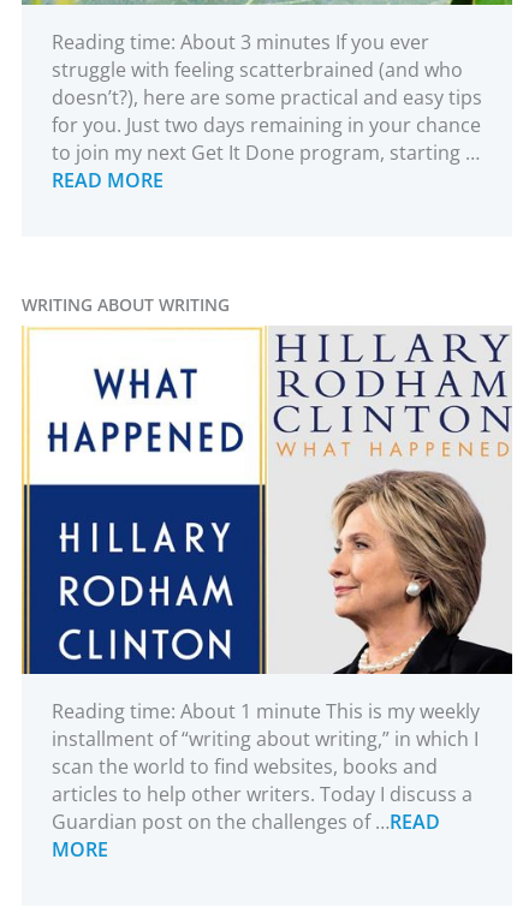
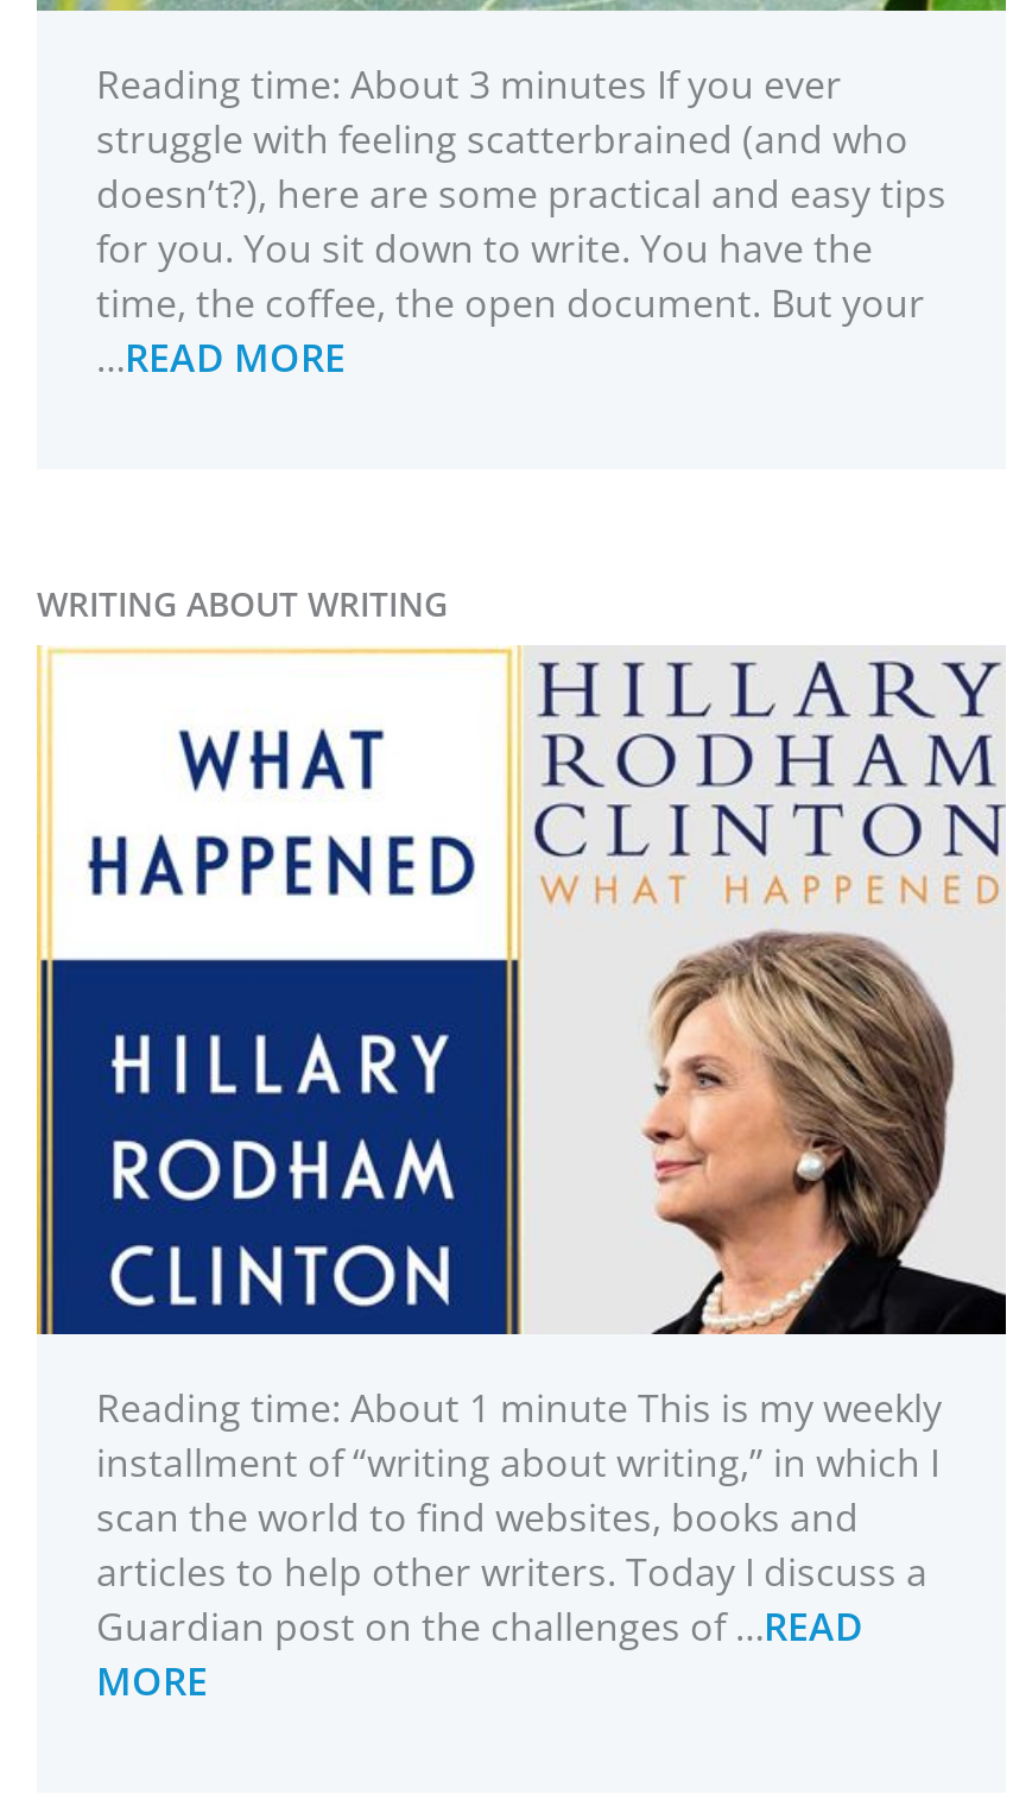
[52,112,481,194] for you. Just two days remaining in your chance | to join my next Get It Done program, starting … | READ MORE -> [96,221,925,383] for you. You sit down to write. You have the | time, the coffee, the open document. But your | …READ MORE

